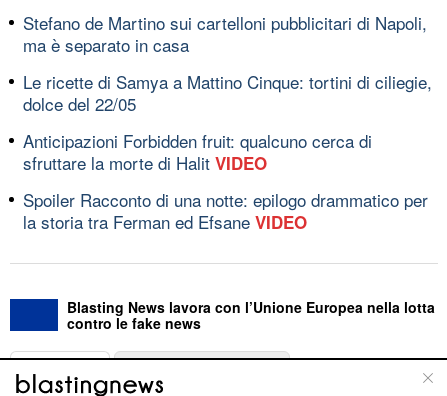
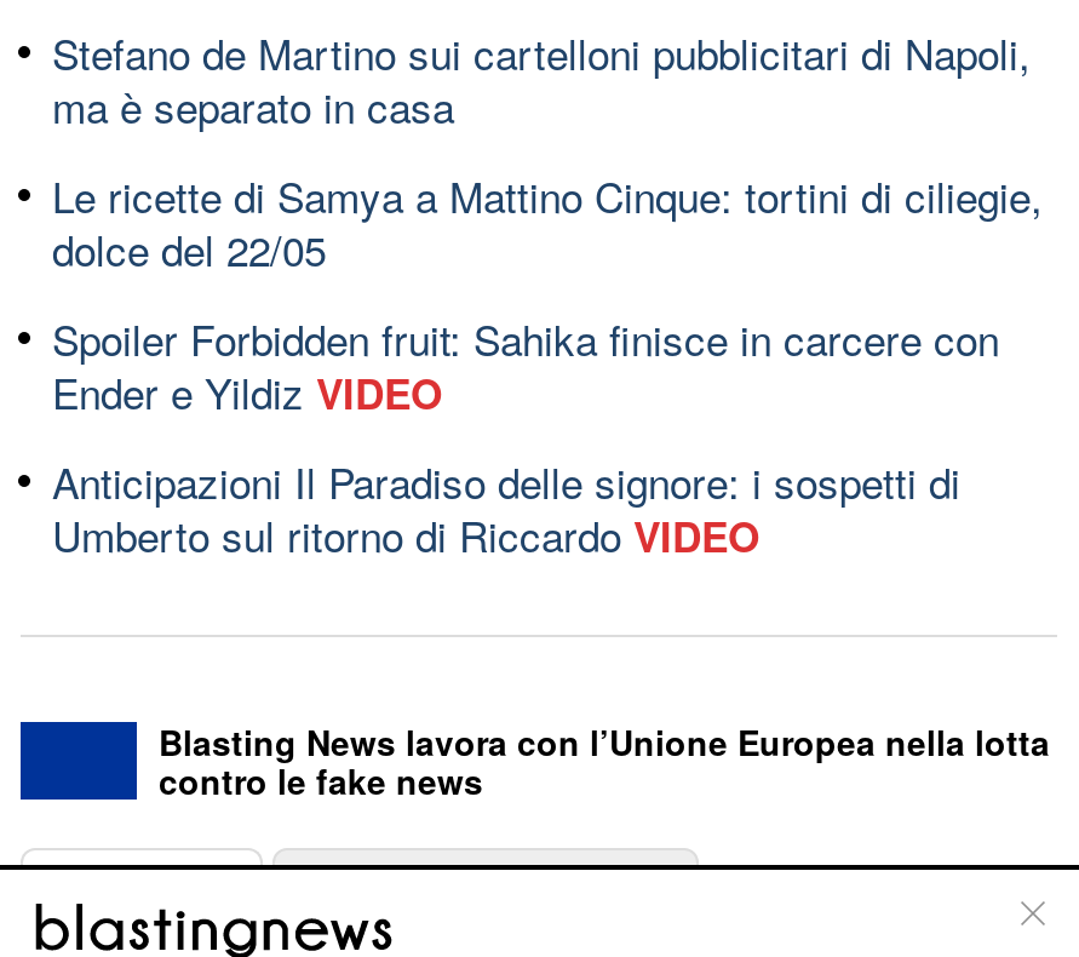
[23,127,372,174] Anticipazioni Forbidden fruit: qualcuno cerca di | sfruttare la morte di Halit VIDEO -> [52,306,999,420] Spoiler Forbidden fruit: Sahika finisce in carcere con | Ender e Yildiz VIDEO
[23,186,428,233] Spoiler Racconto di una notte: epilogo drammatico per | la storia tra Ferman ed EfsaneVIDEO -> [52,449,960,563] Anticipazioni Il Paradiso delle signore: i sospetti di | Umberto sul ritorno di RiccardoVIDEO

